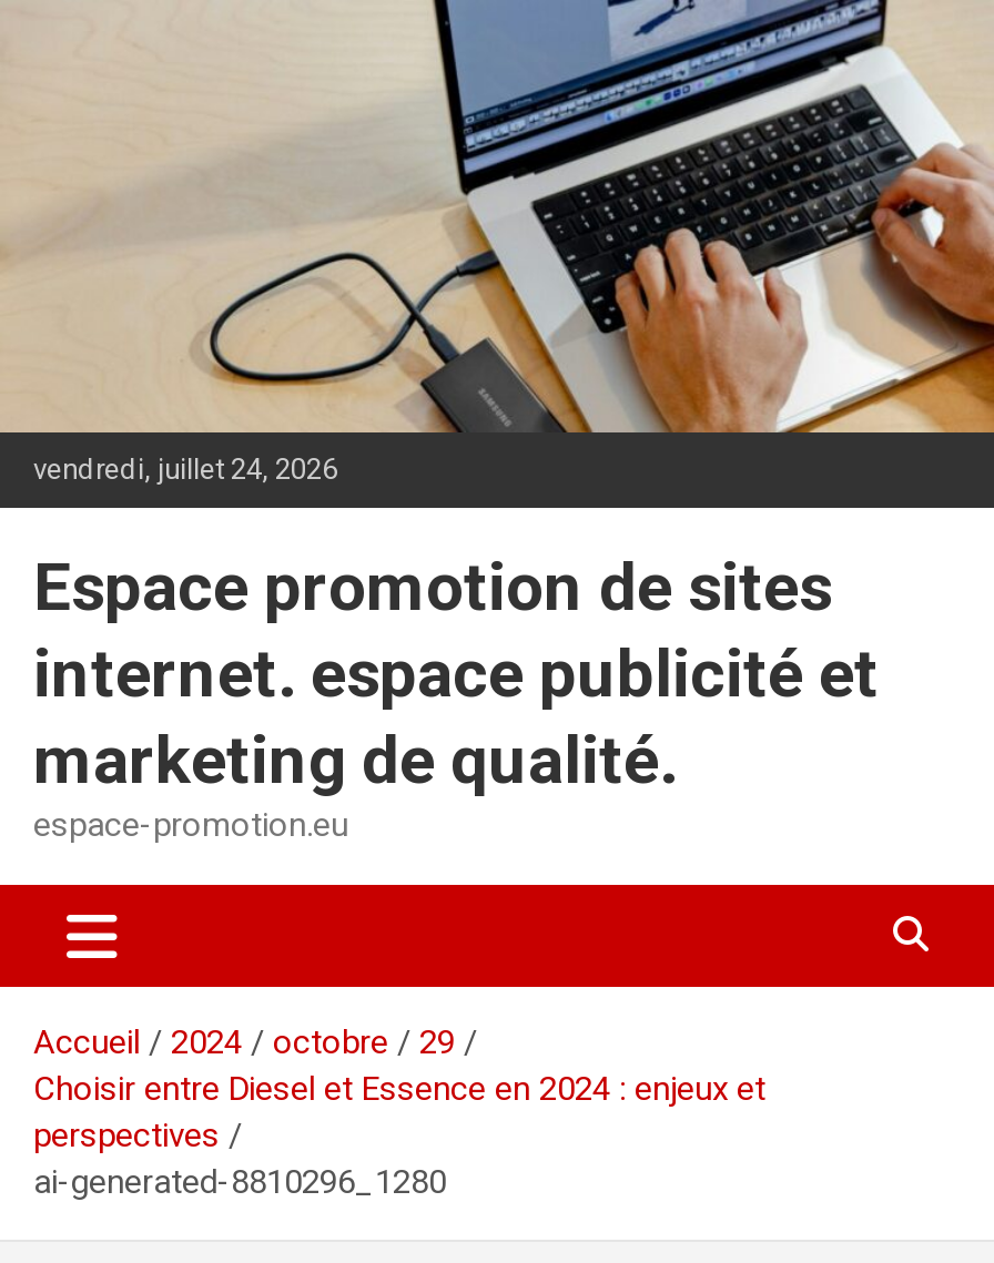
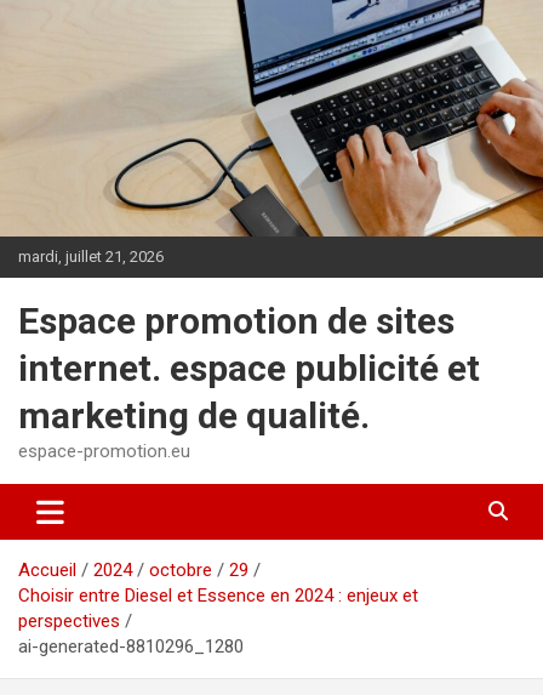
[33,452,337,485] vendredi, juillet 24, 2026 -> [18,247,164,265] mardi, juillet 21, 2026

